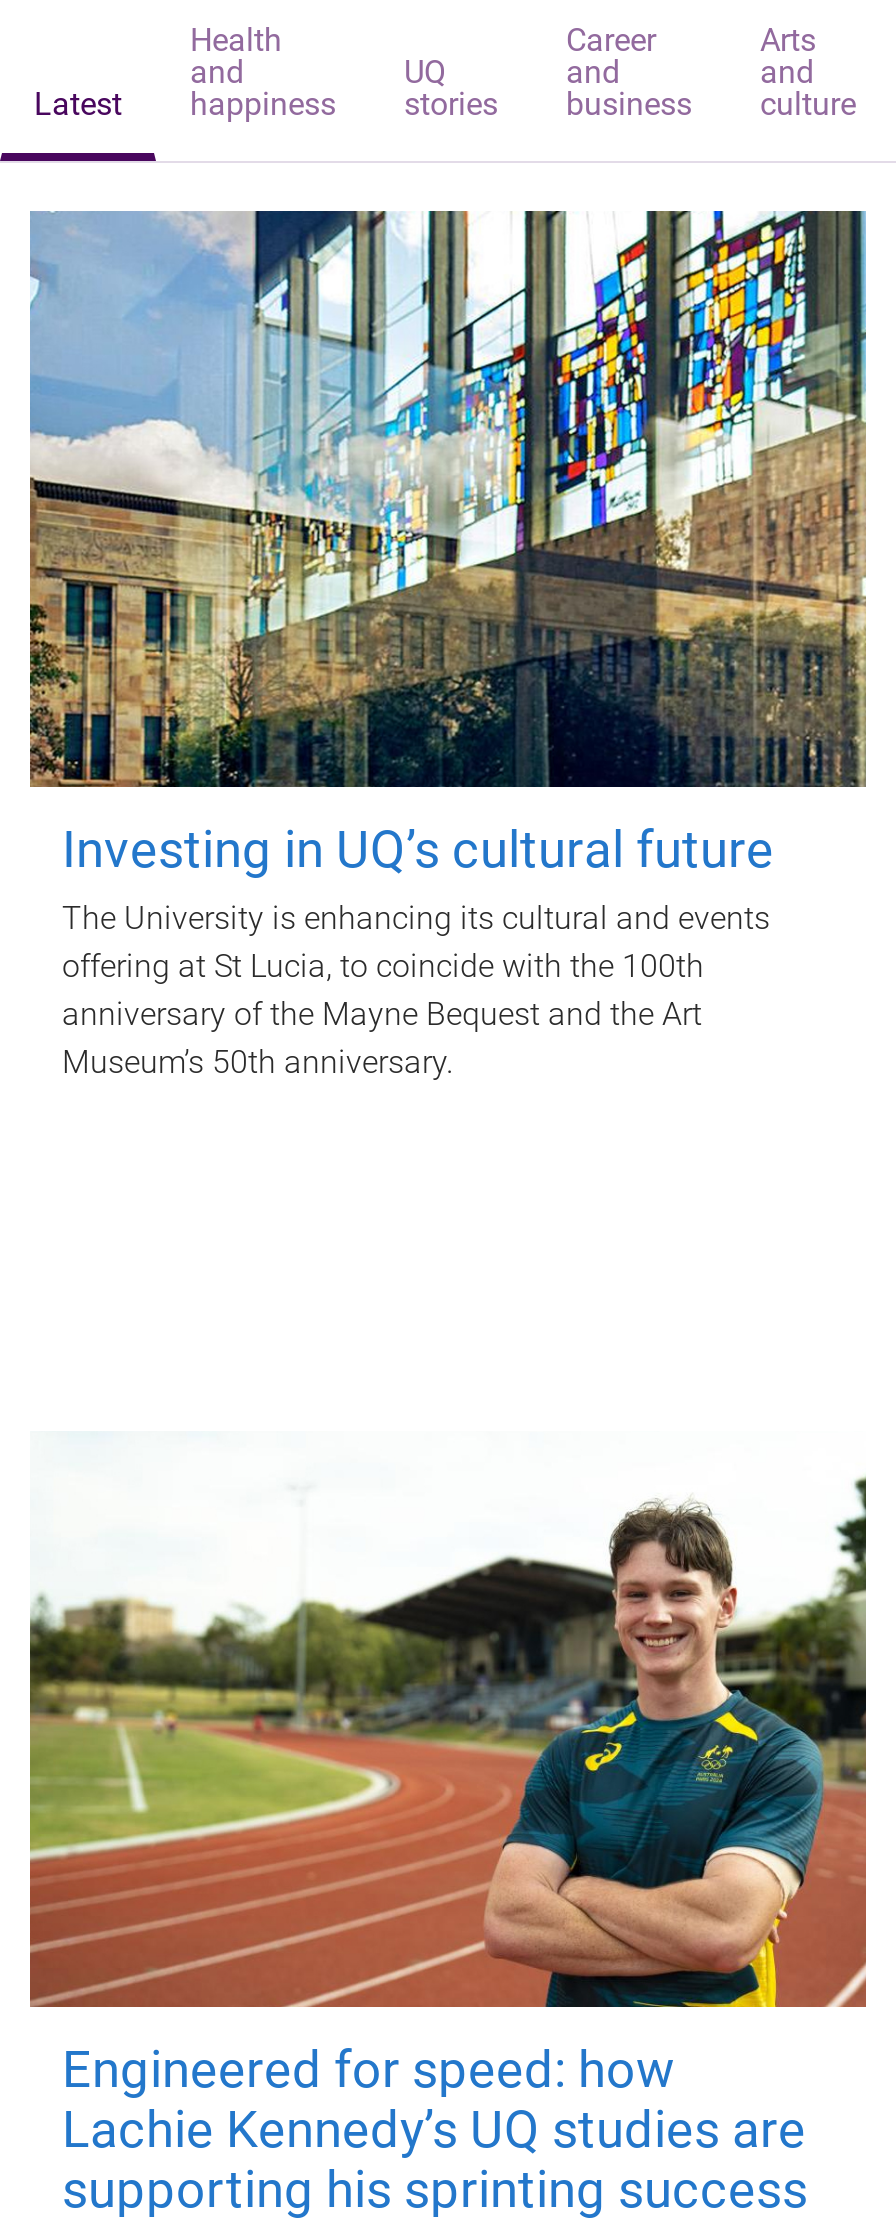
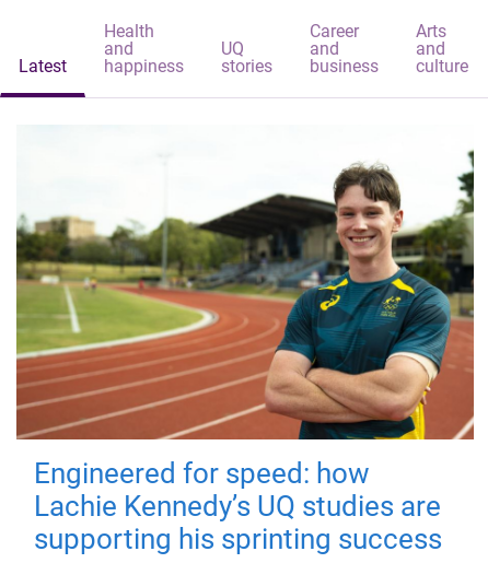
[28,209,868,1081] [image] | Investing in UQ’s cultural future | The University is enhancing its cultural and events | offering at St Lucia, to coincide with the 100th | anniversary of the Mayne Bequest and the Art | Museum’s 50th anniversary. -> none

